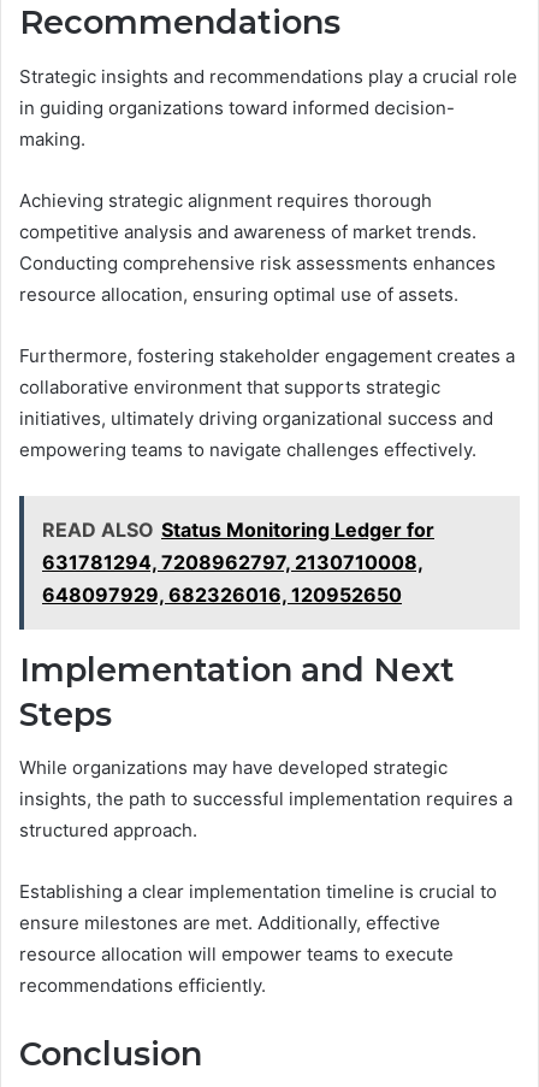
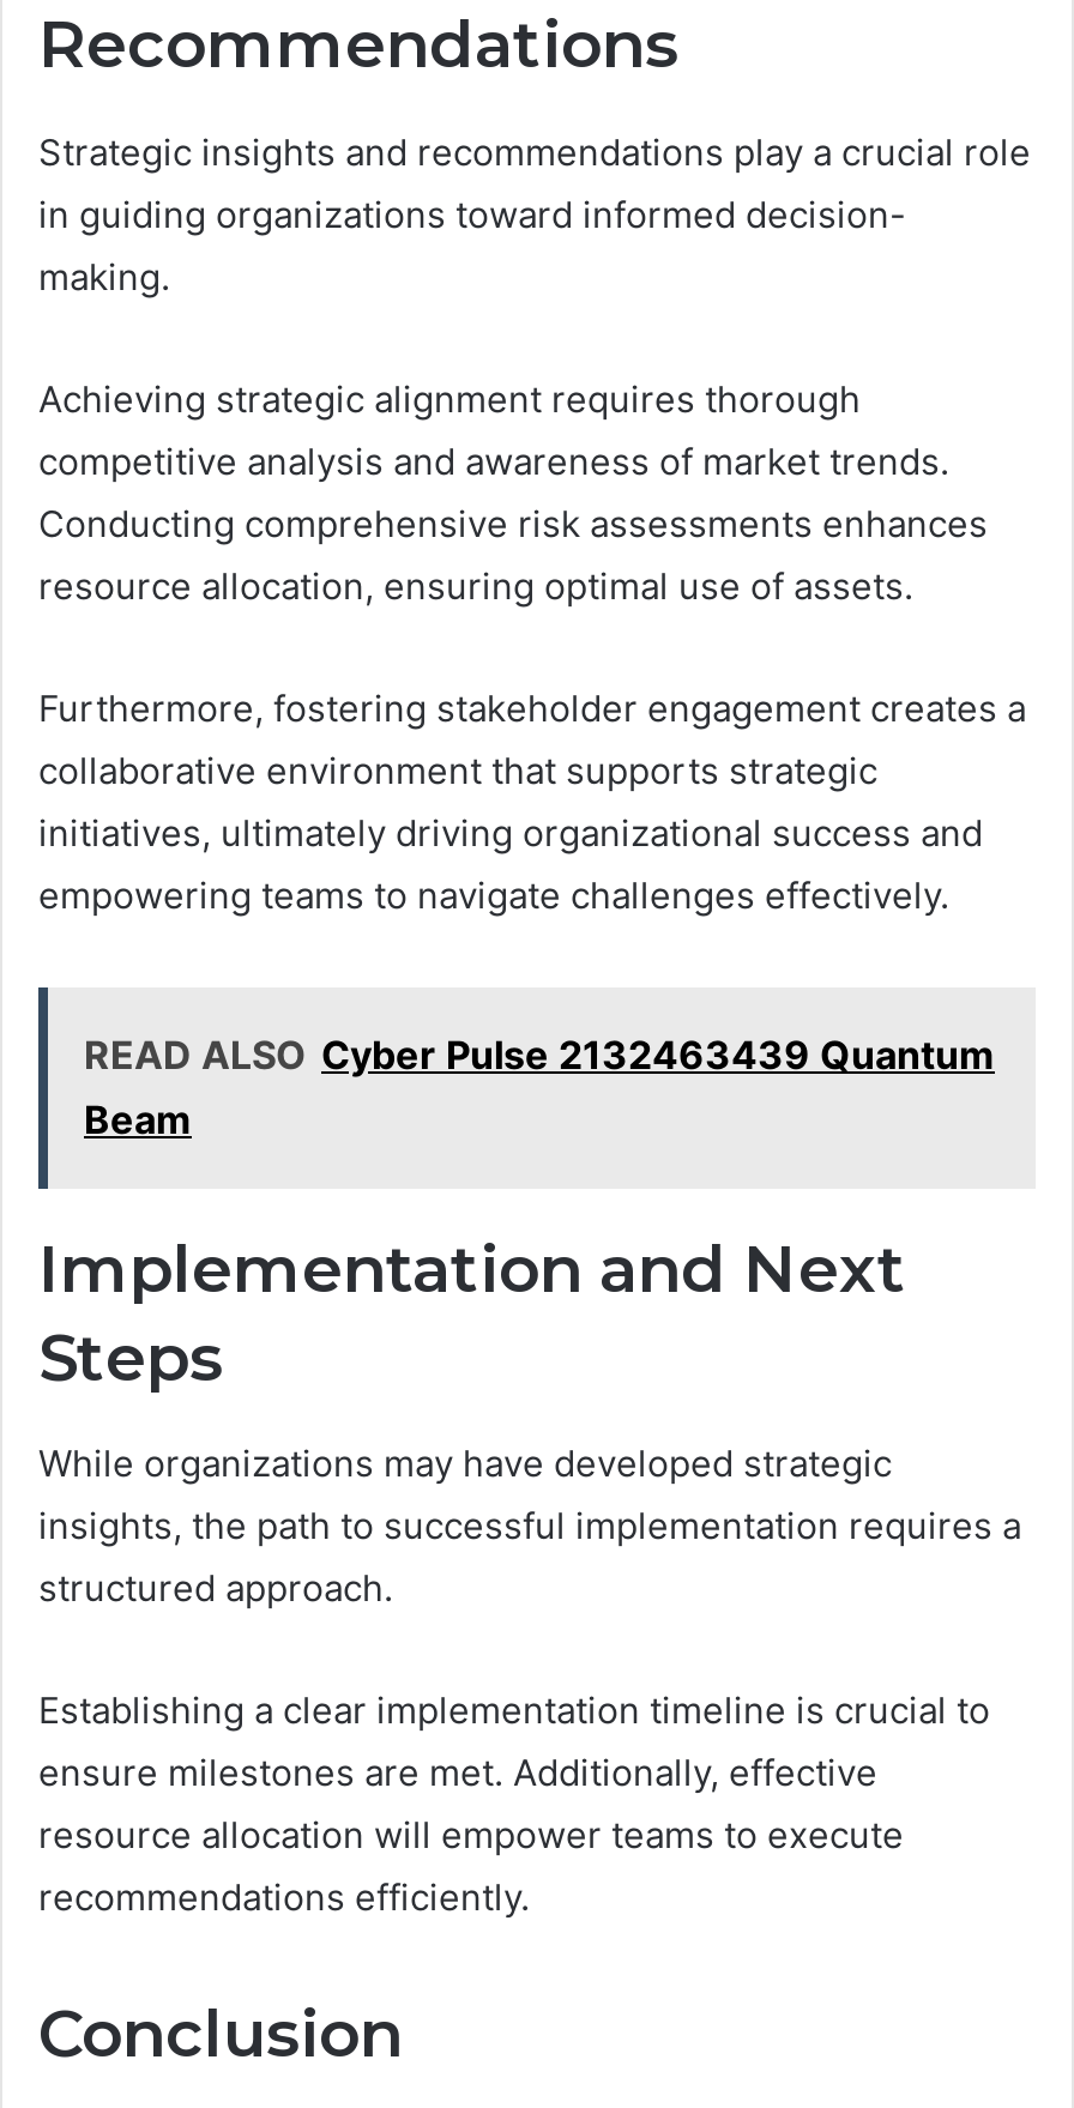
[42,518,434,607] READ ALSO Status Monitoring Ledger for | 631781294, 7208962797, 2130710008, | 648097929, 682326016, 120952650 -> [84,1031,995,1143] READ ALSO Cyber Pulse 2132463439 Quantum | Beam

